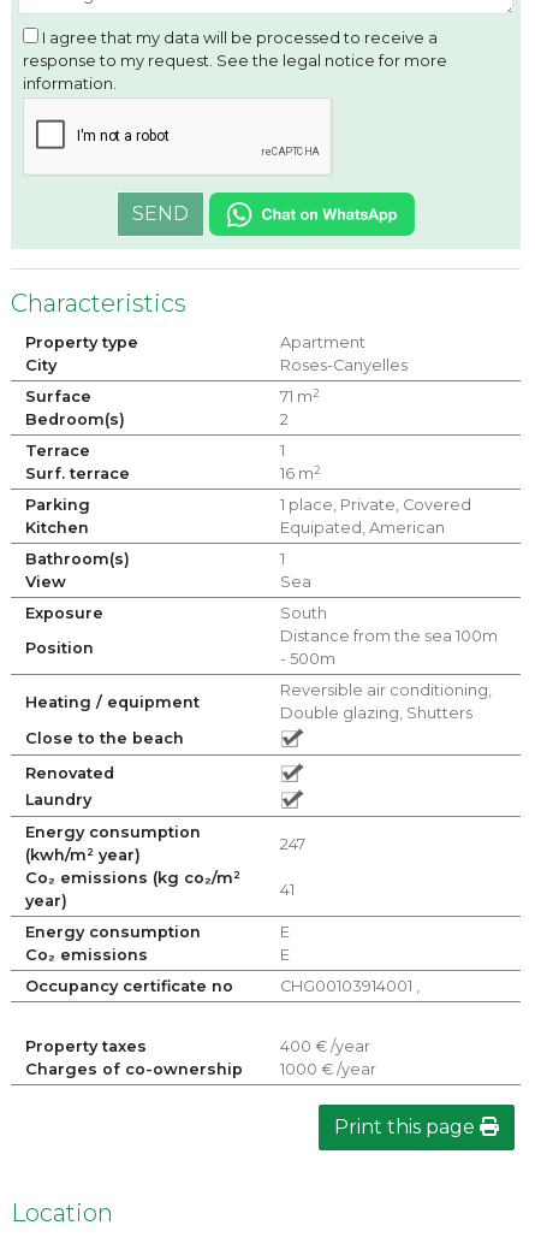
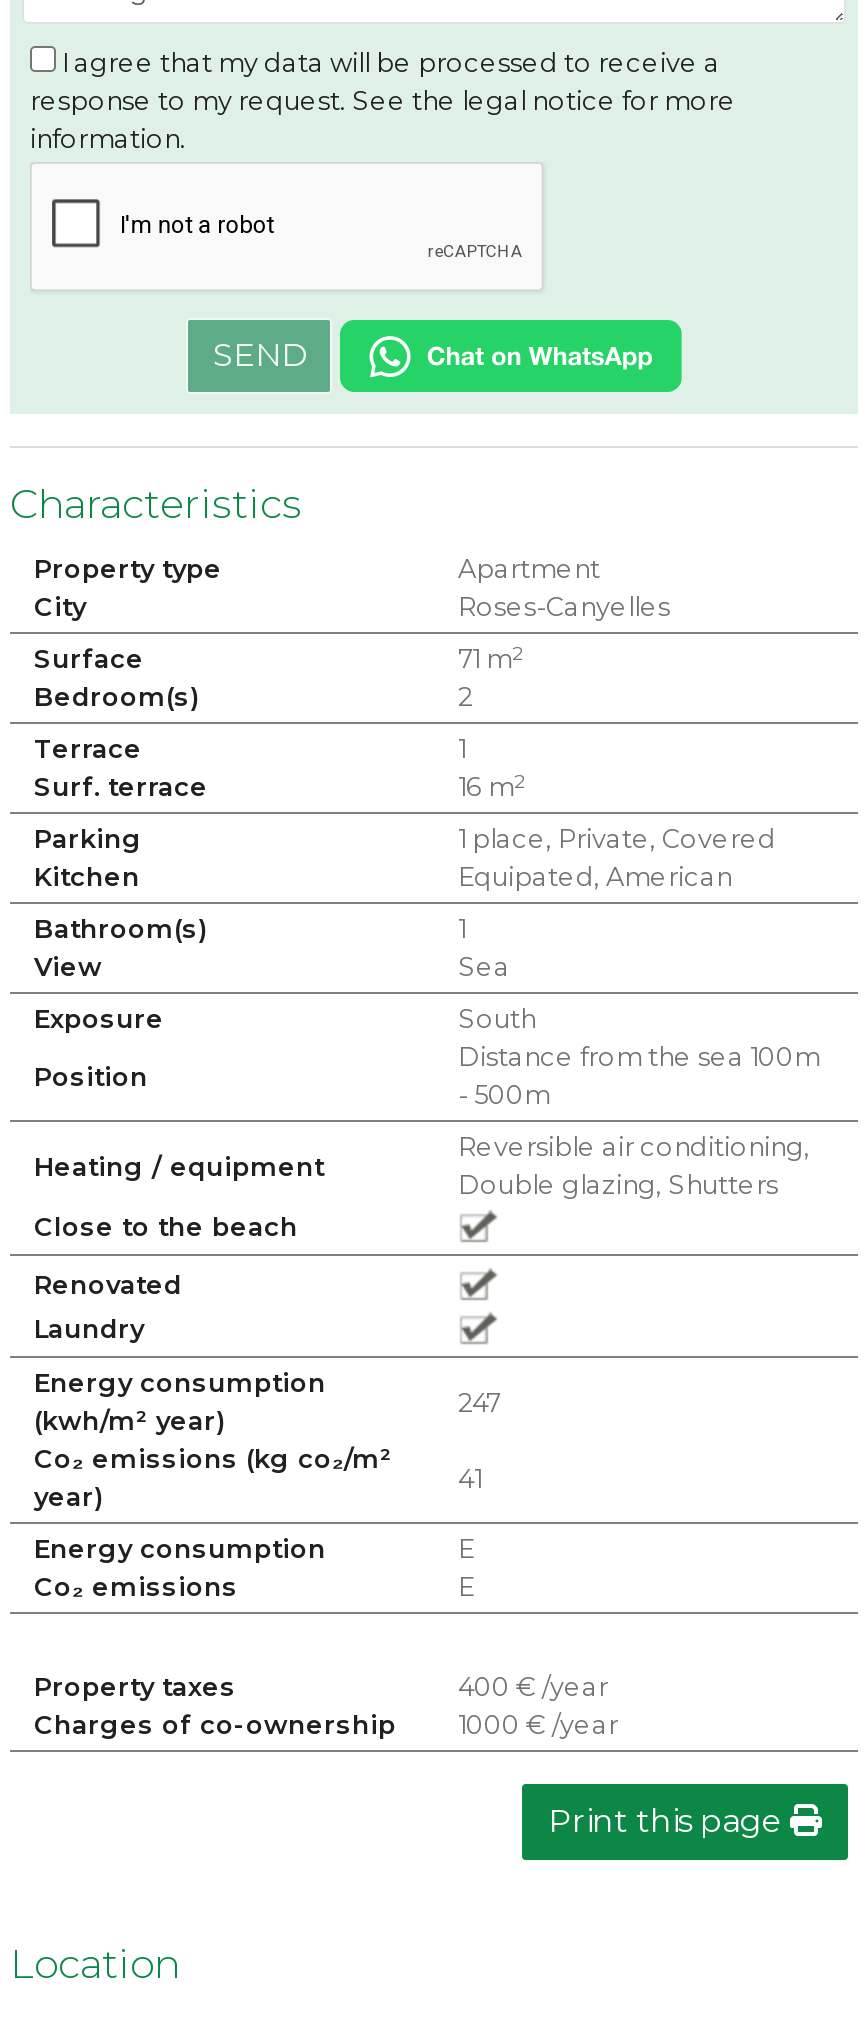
[25,978,420,996] Occupancy certificate no | CHG00103914001 , -> none

